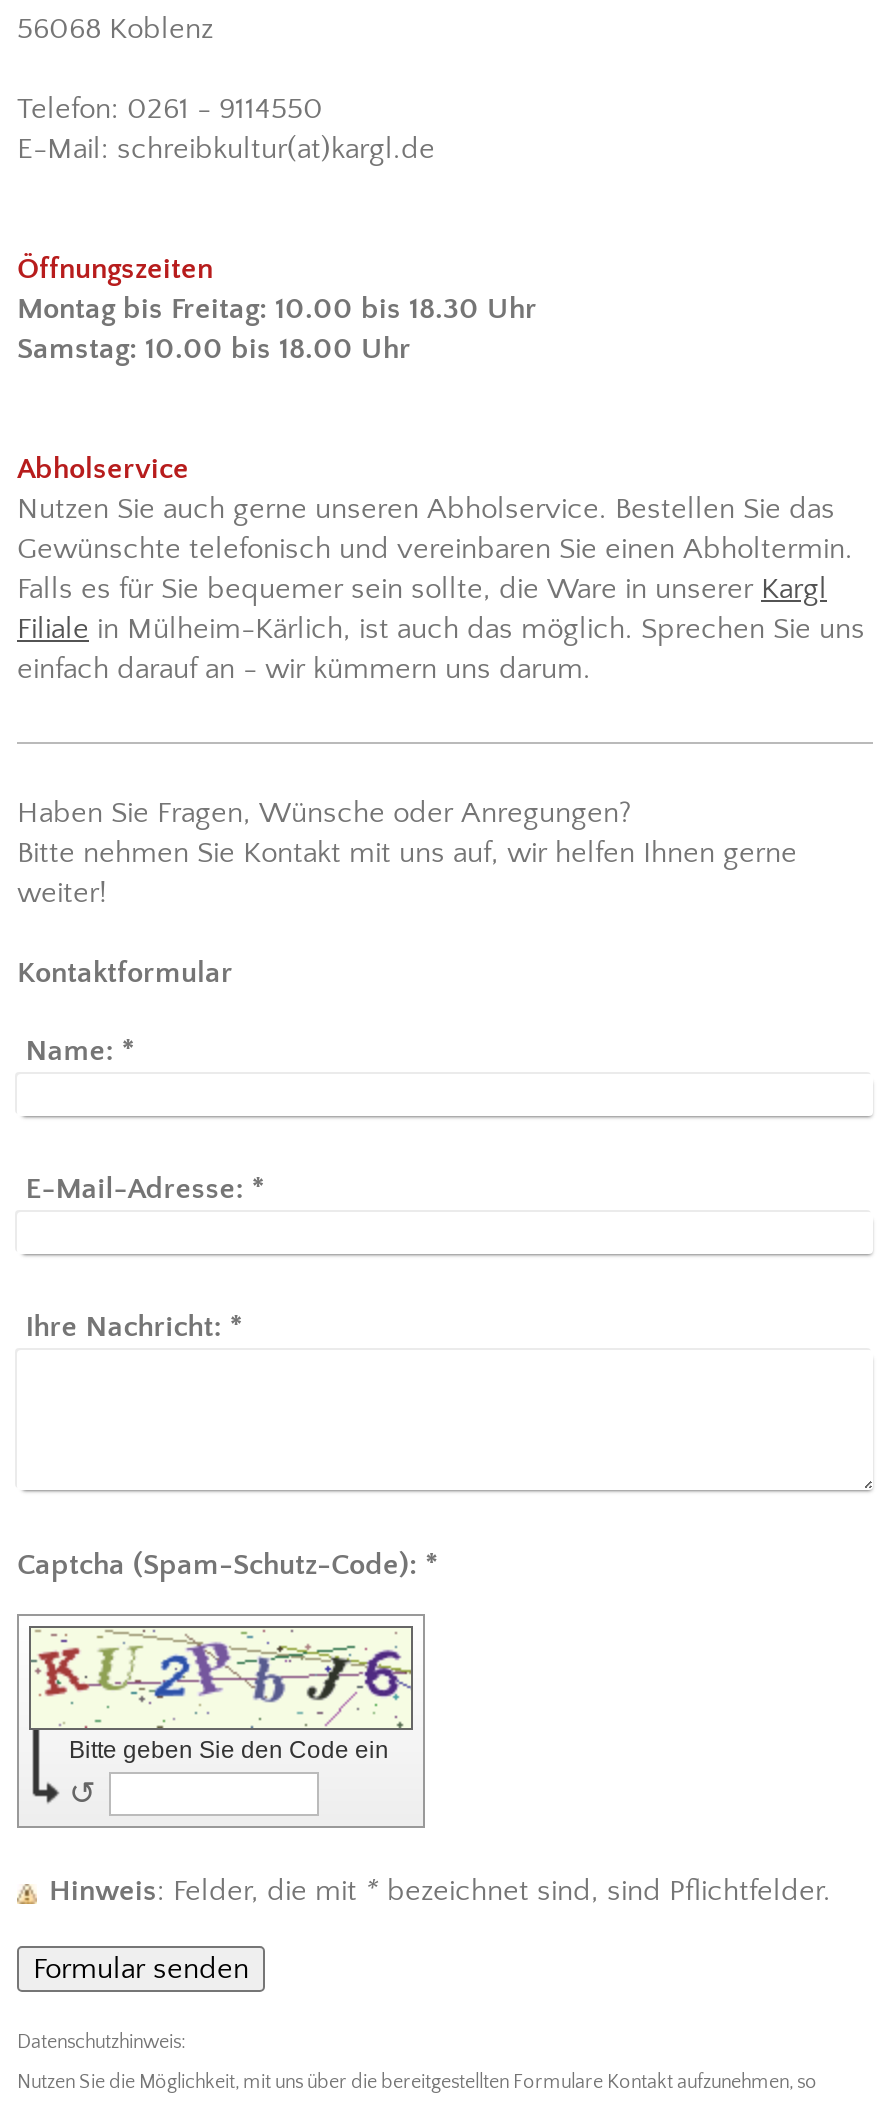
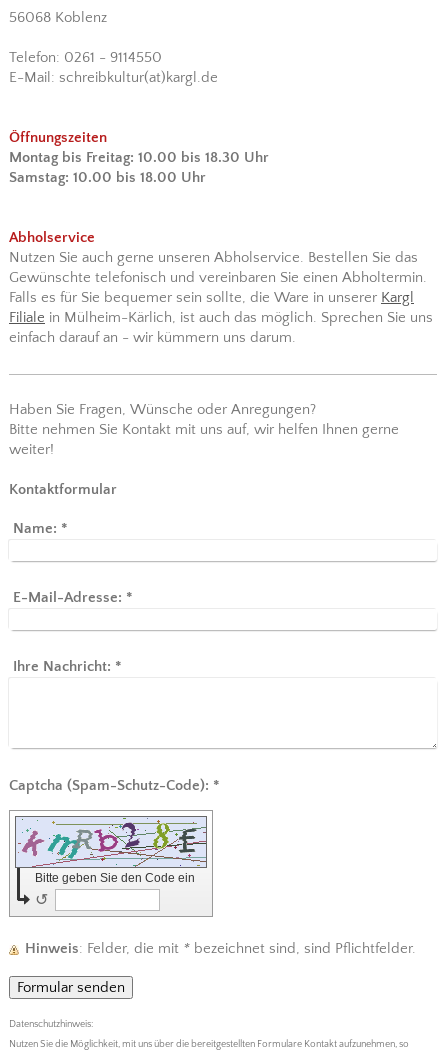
[29,1626,413,1730] [image] -> [15,816,207,868] [image]

